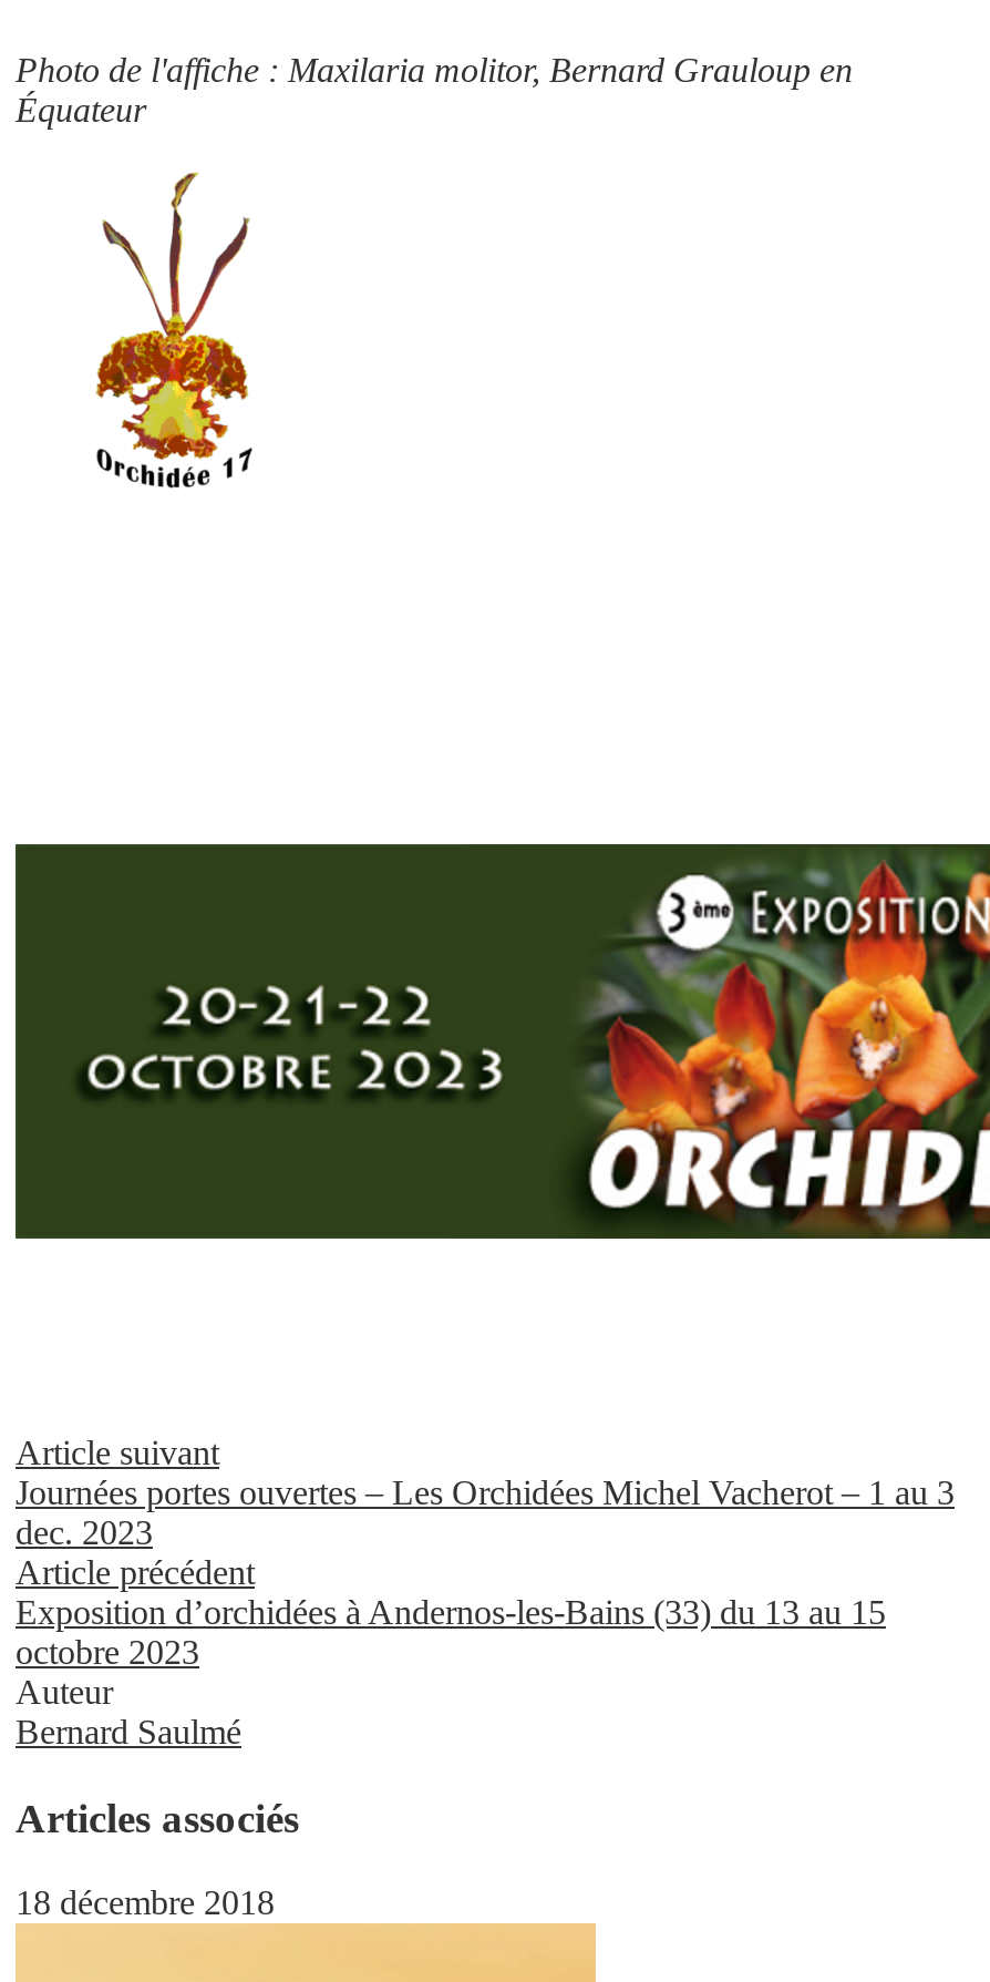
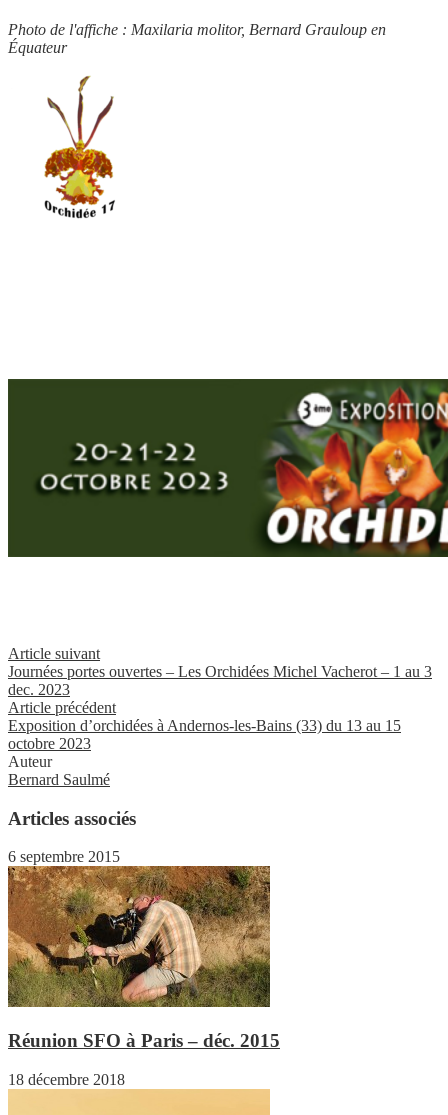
none -> [7,848,271,1010] [image] | 6 septembre 2015
none -> [8,1030,280,1051] Réunion SFO à Paris – déc. 2015

